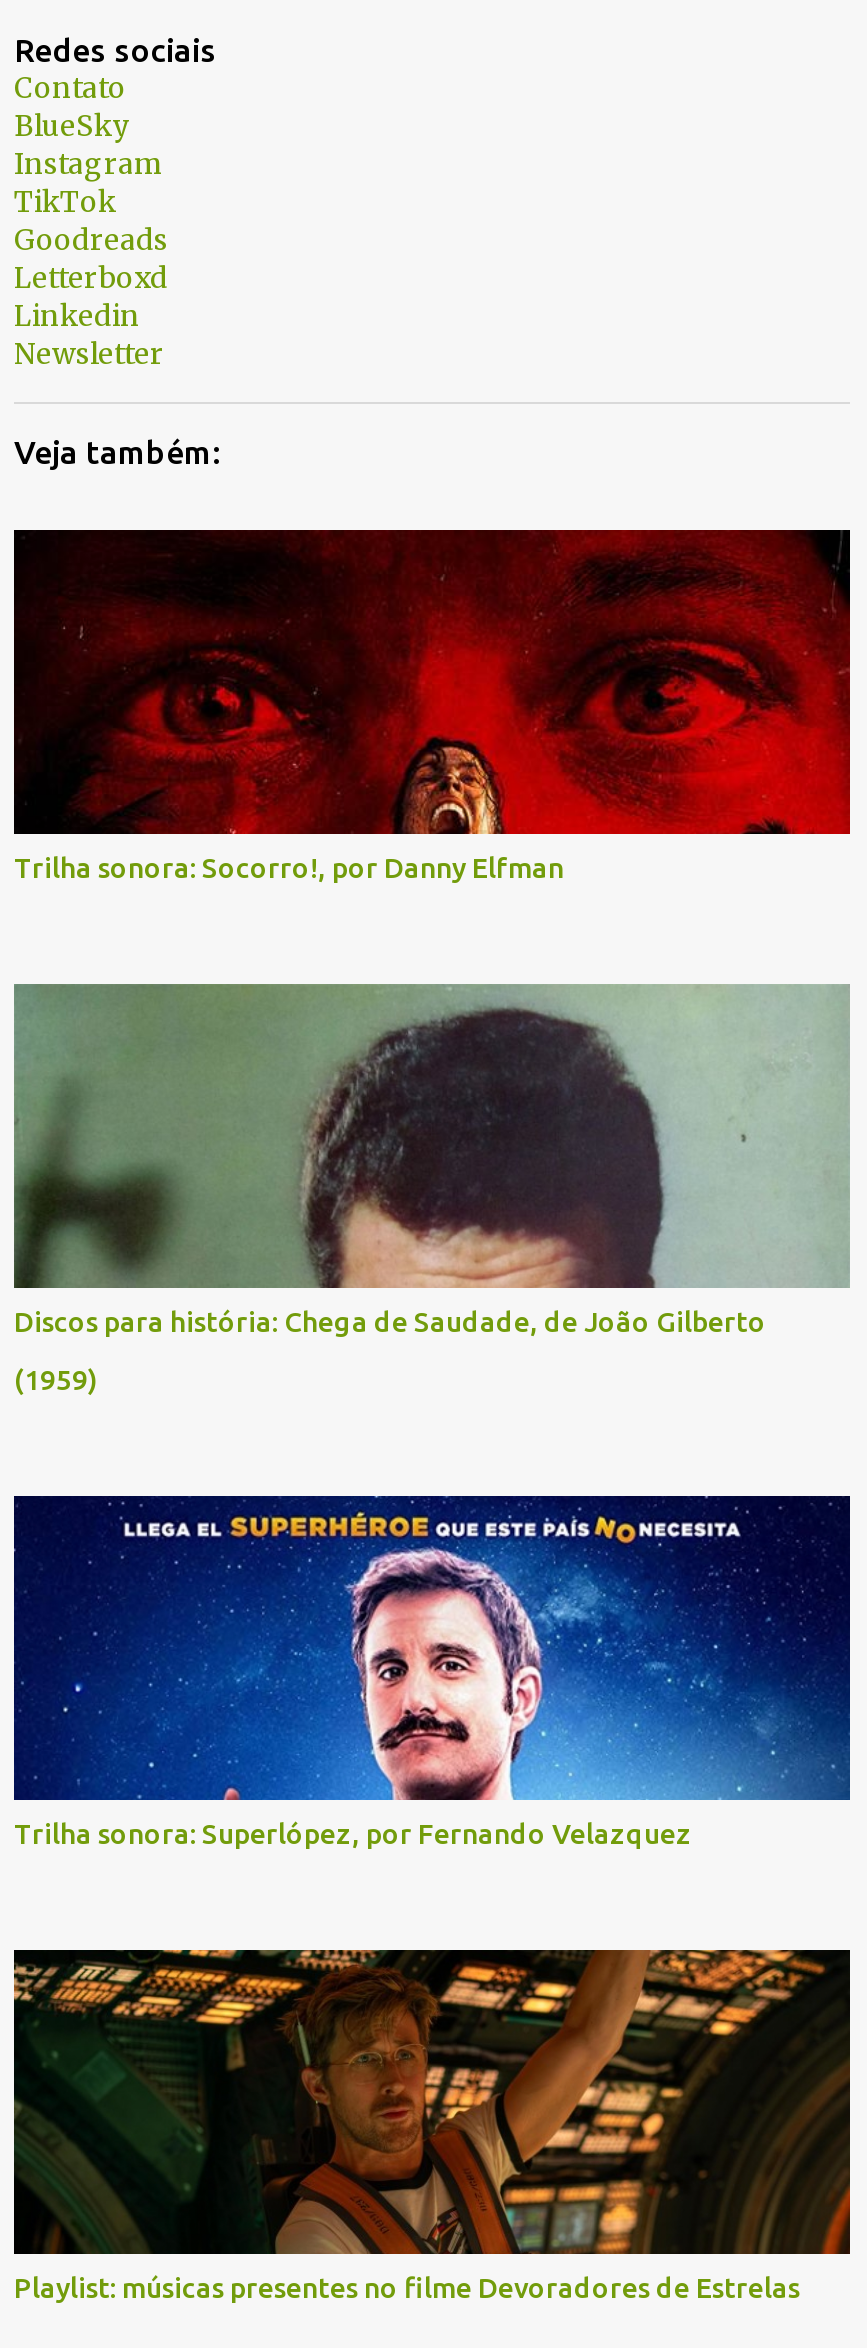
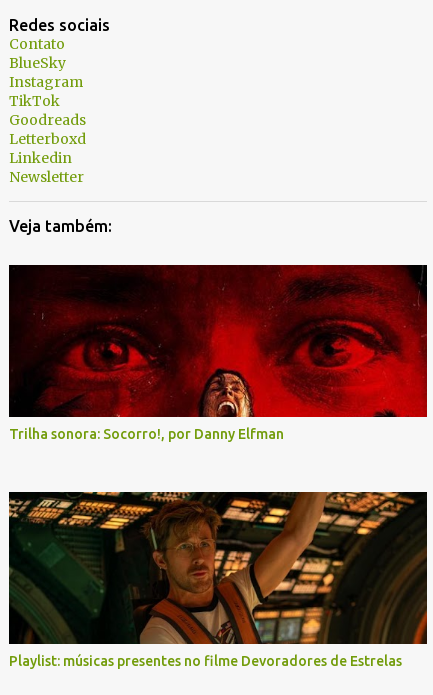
[12,982,850,1396] [image] | Discos para história: Chega de Saudade, de João Gilberto | (1959) -> none
[14,1494,852,1850] [image] | Trilha sonora: Superlópez, por Fernando Velazquez -> none

